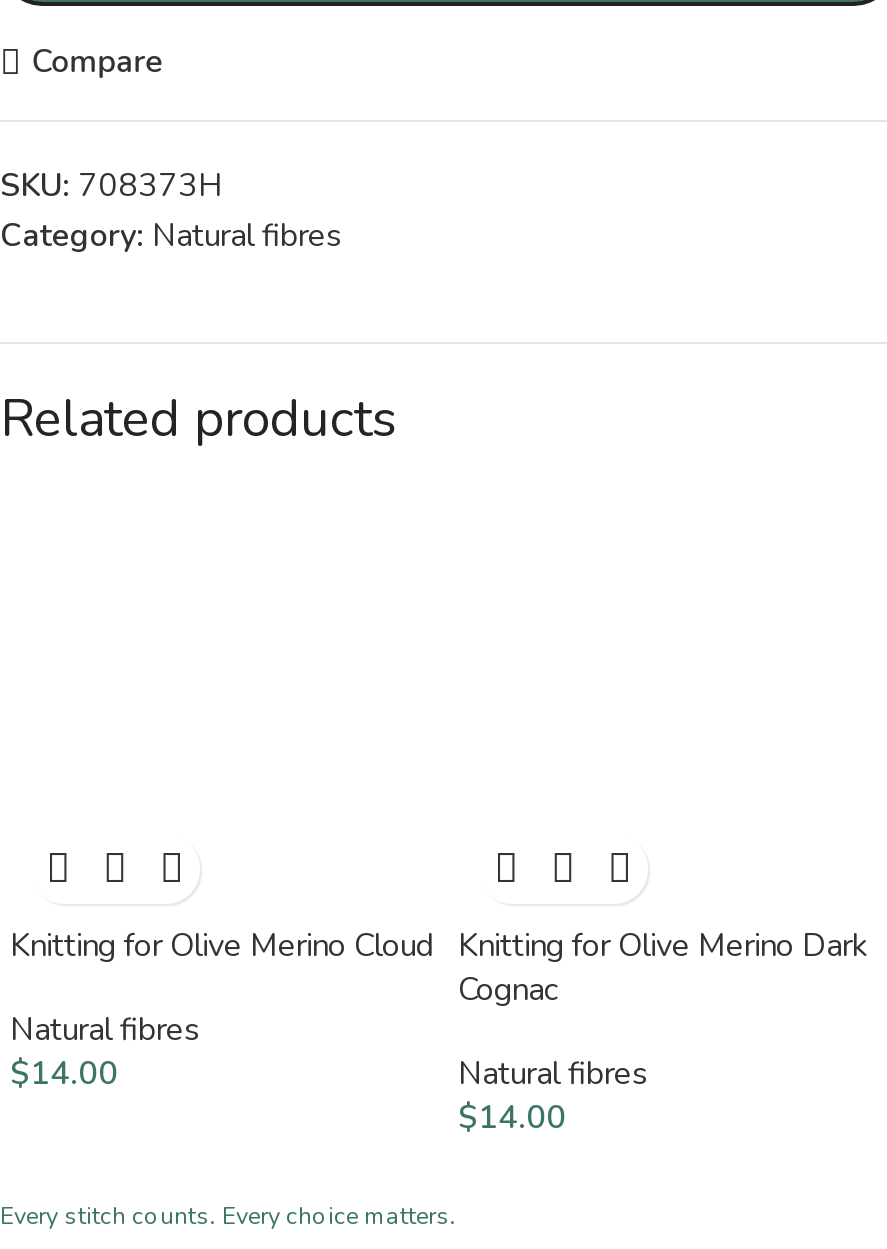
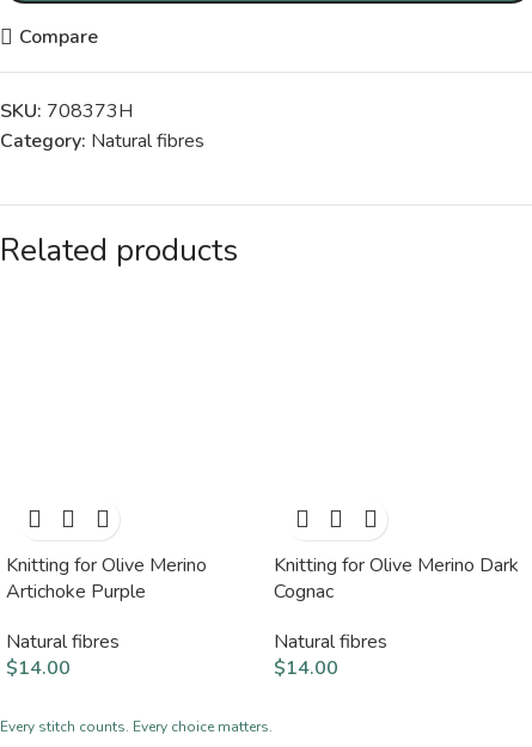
[10,923,434,967] Knitting for Olive Merino Cloud -> [6,552,207,604] Knitting for Olive Merino | Artichoke Purple
moved [10,1007,200,1095] -> [6,628,120,681]: Natural fibres | $14.00

